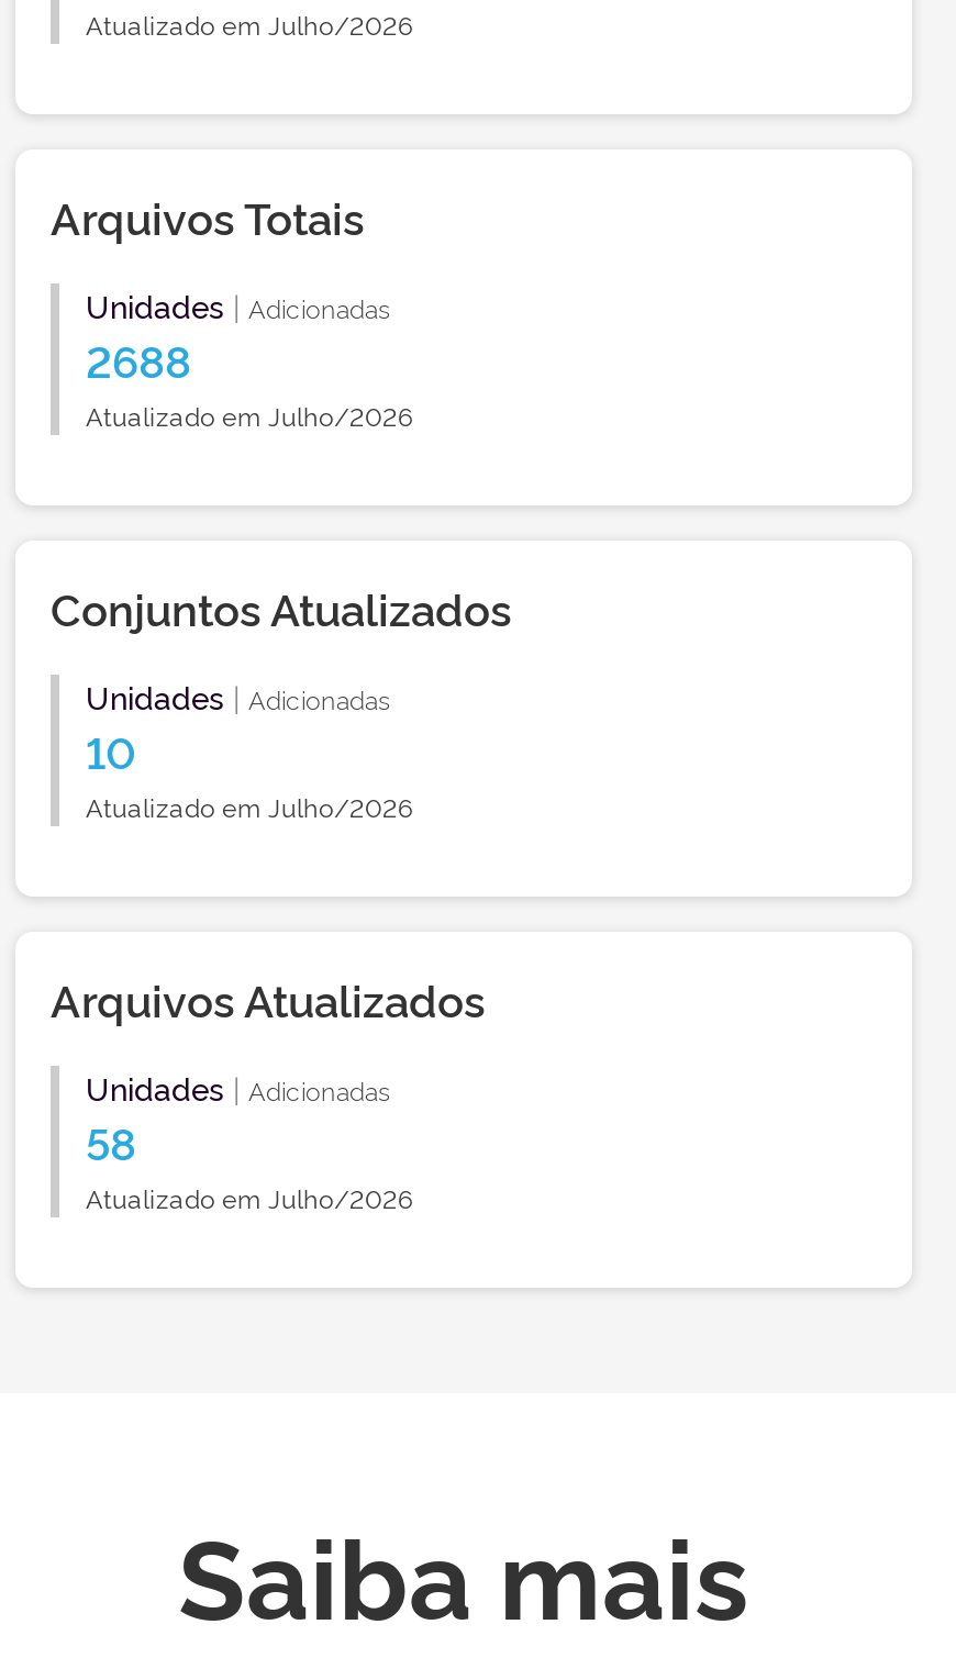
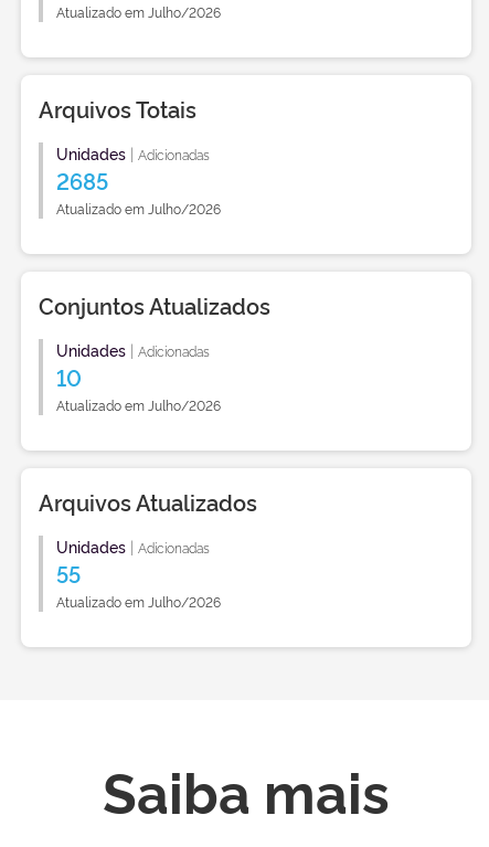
[86,326,191,388] 2688 -> [56,164,108,195] 2685
[86,1109,136,1170] 58 -> [56,557,81,588] 55

